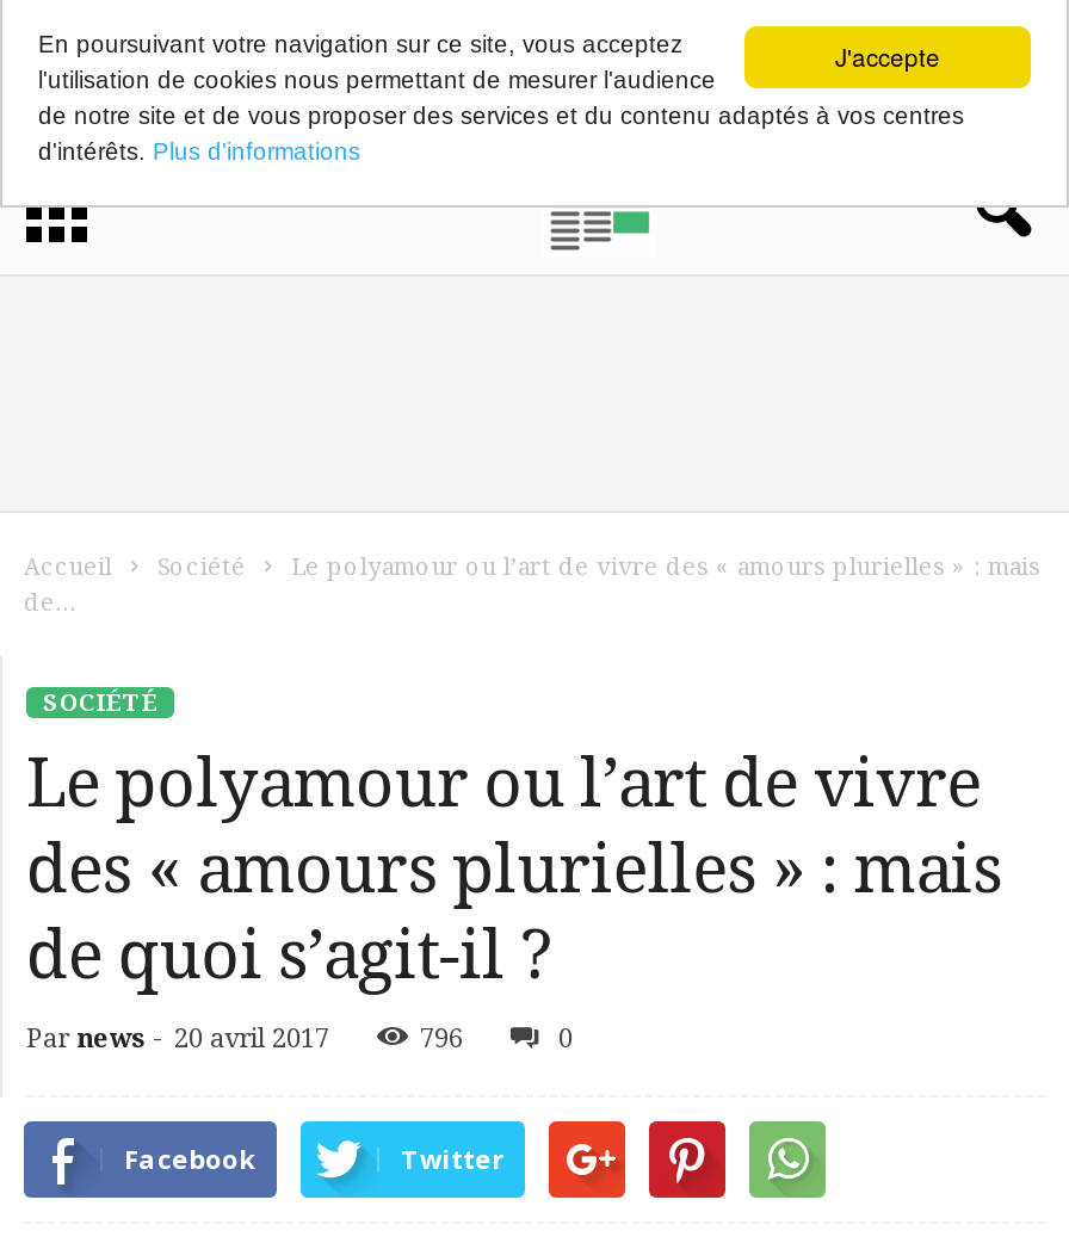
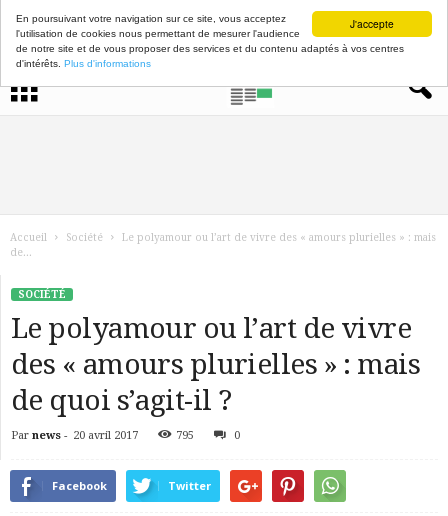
[420,1024,463,1055] 796 -> [176,429,194,442] 795

